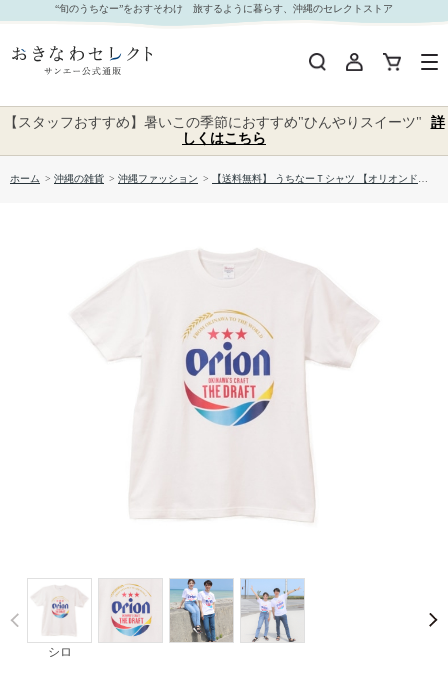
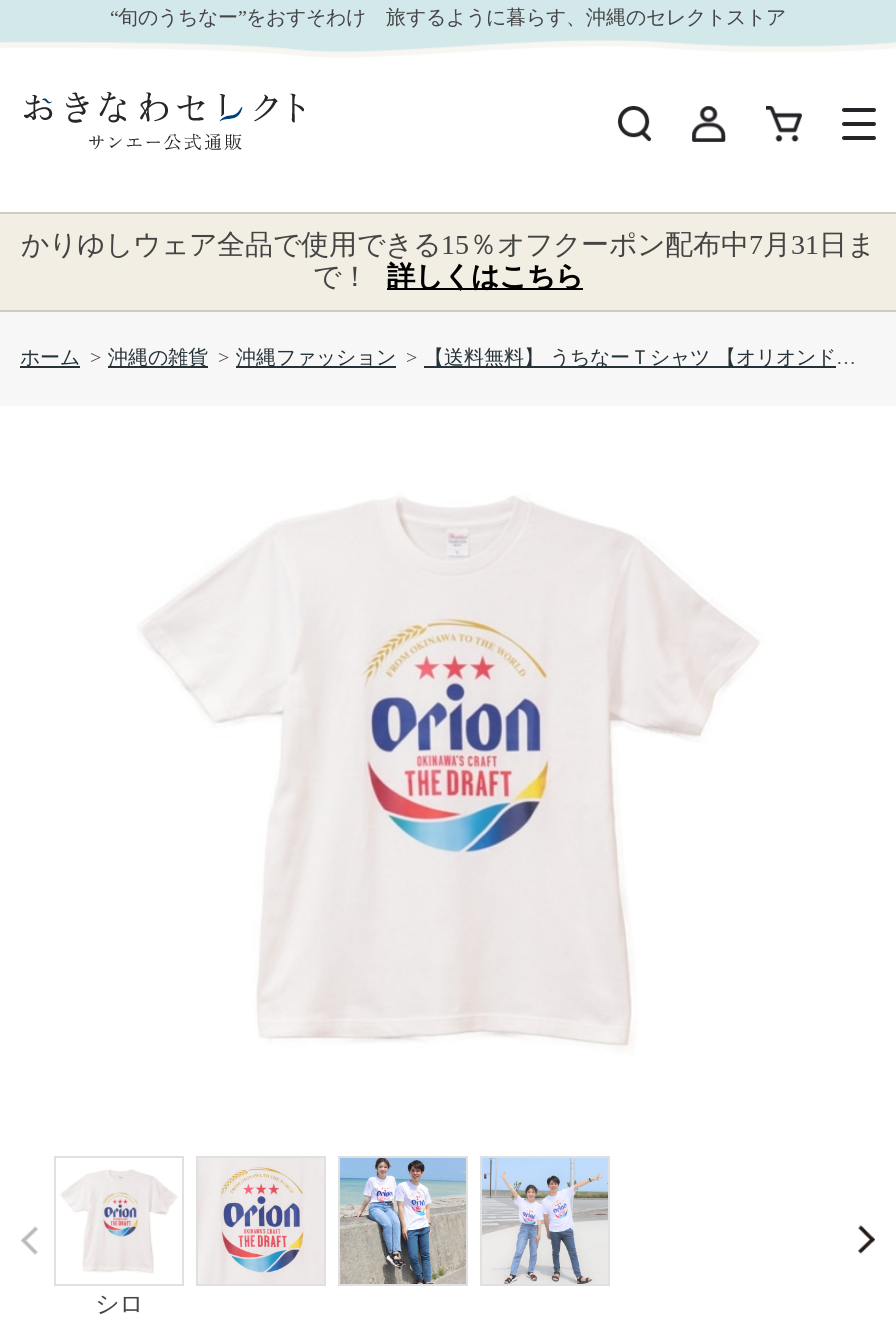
[3,115,444,146] 【スタッフおすすめ】暑いこの季節におすすめ"ひんやりスイーツ" 詳 | しくはこちら -> [21,230,875,292] かりゆしウェア全品で使用できる15％オフクーポン配布中7月31日ま | で！ 詳しくはこちら

